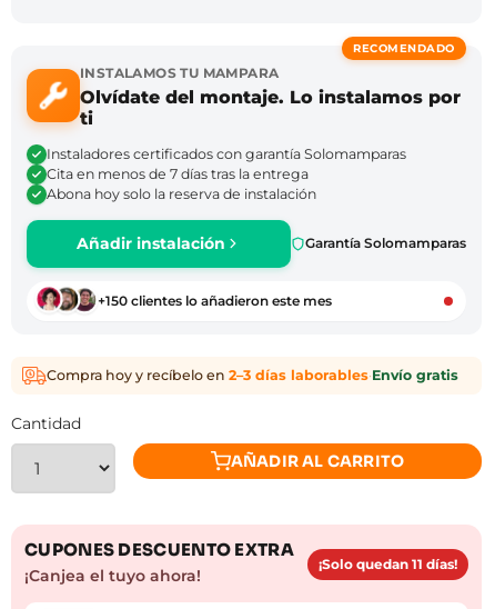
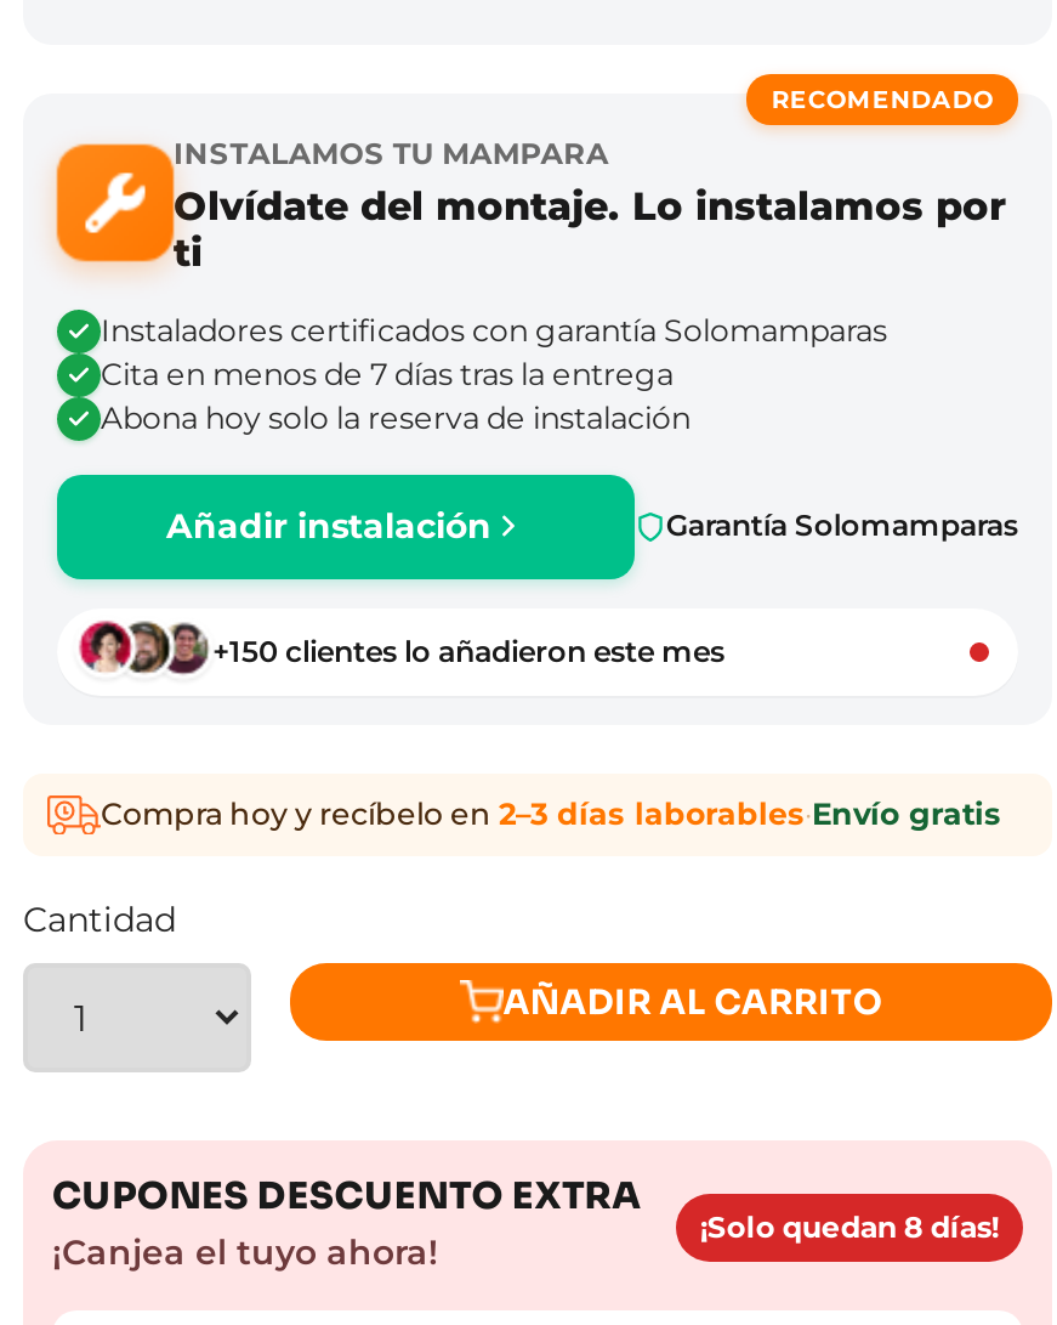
[318,556,457,573] ¡Solo quedan 11 días! -> [700,1209,999,1246] ¡Solo quedan 8 días!

